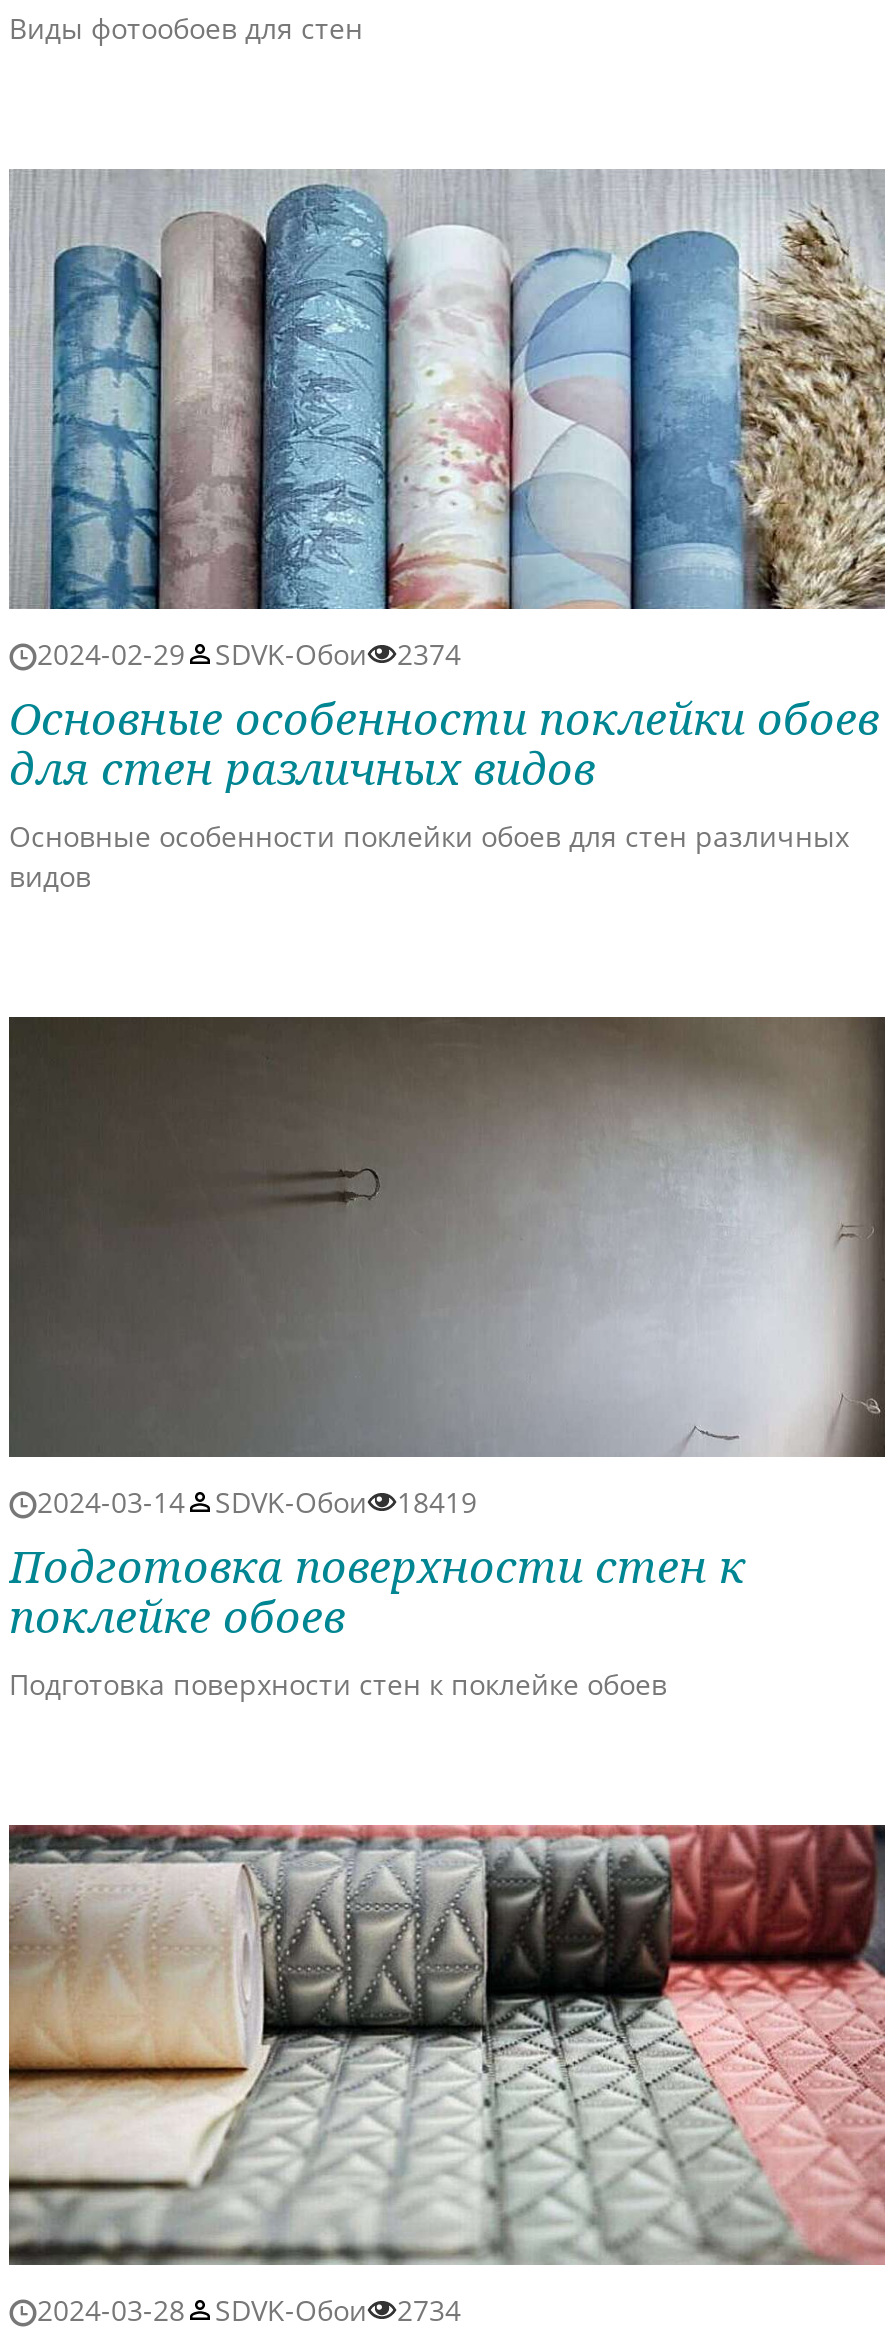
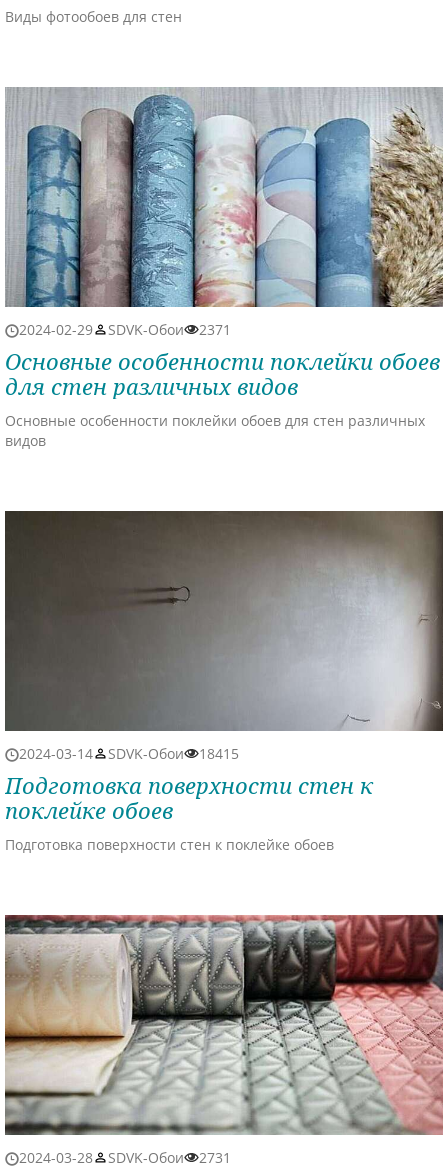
[397,635,461,673] 2374 -> [199,320,231,339] 2371
[397,1483,477,1521] 18419 -> [199,744,239,763] 18415
[397,2291,461,2329] 2734 -> [199,1148,231,1167] 2731

